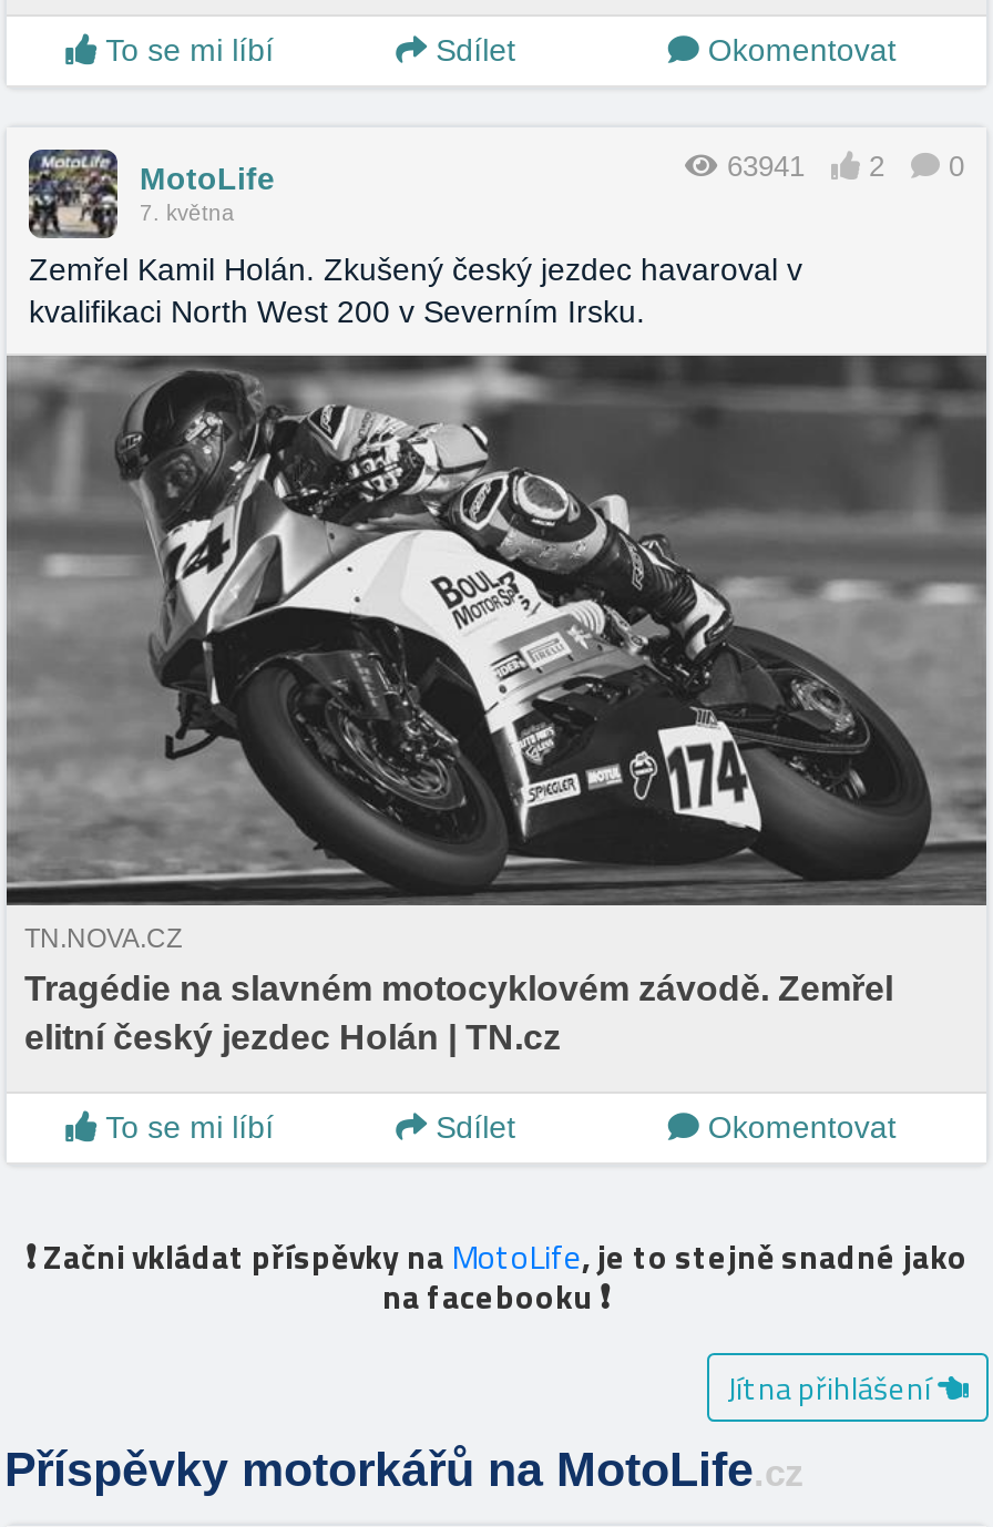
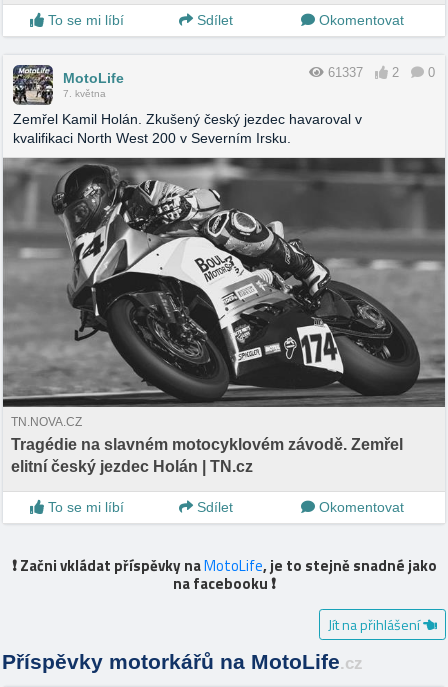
[727,149,964,182] 63941 2 0 -> [328,65,435,80] 61337 2 0

